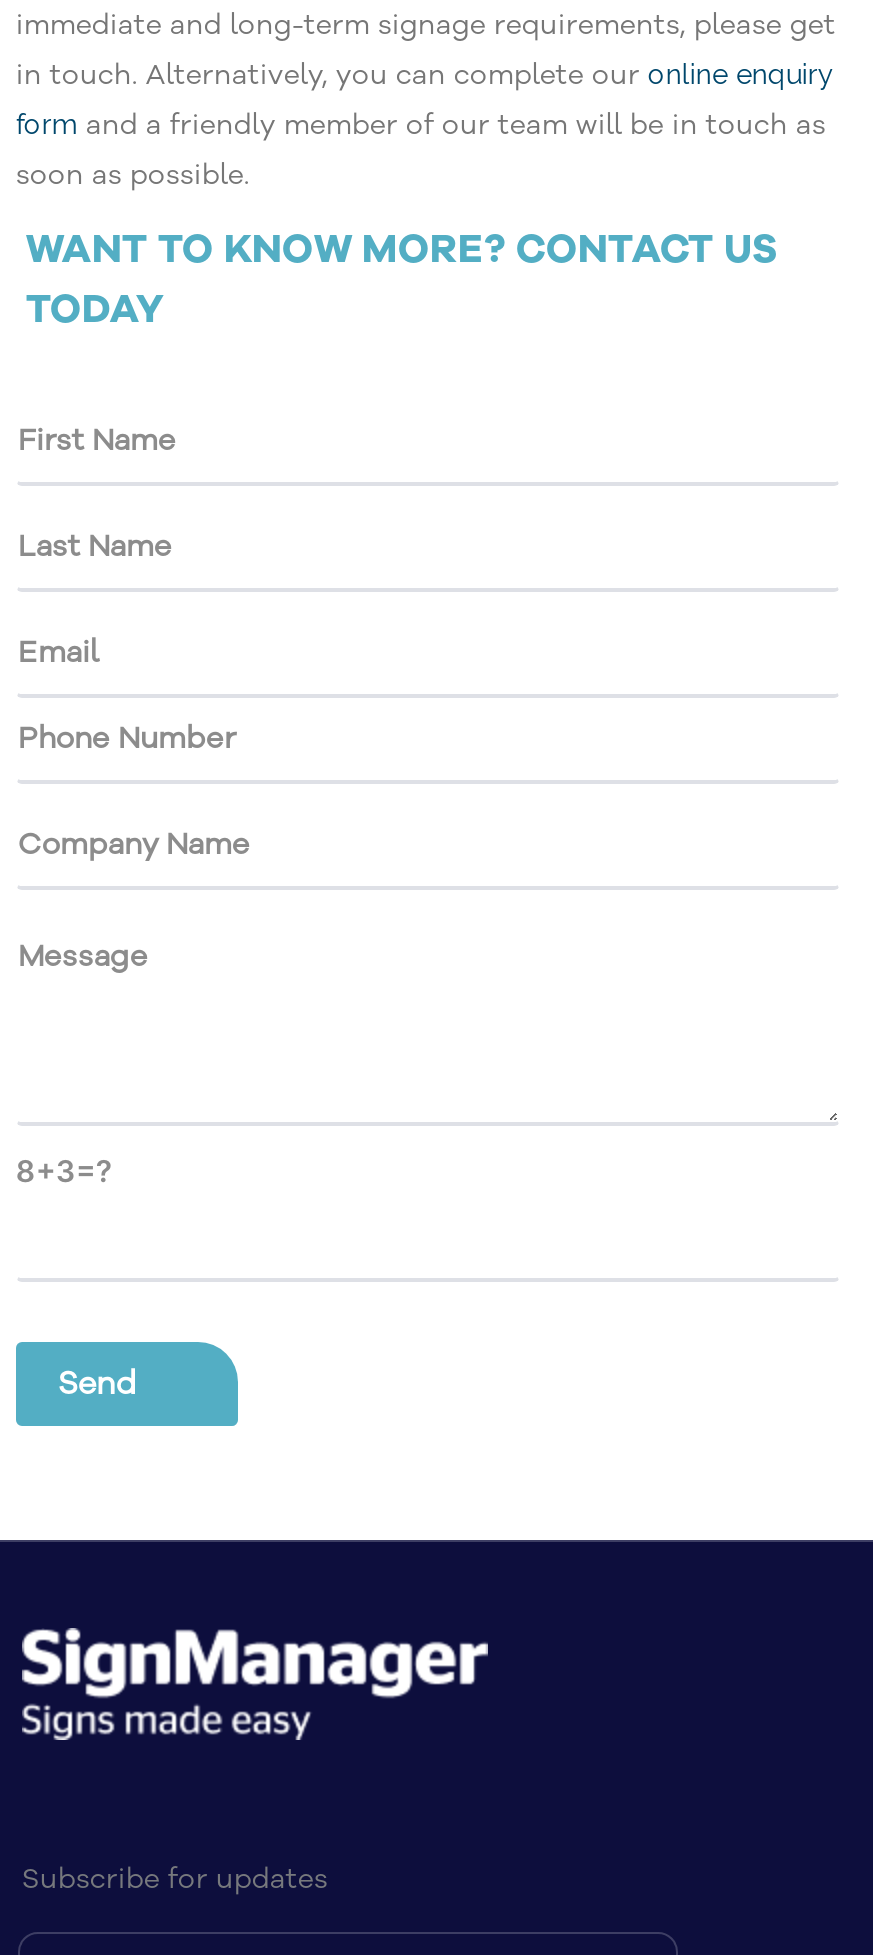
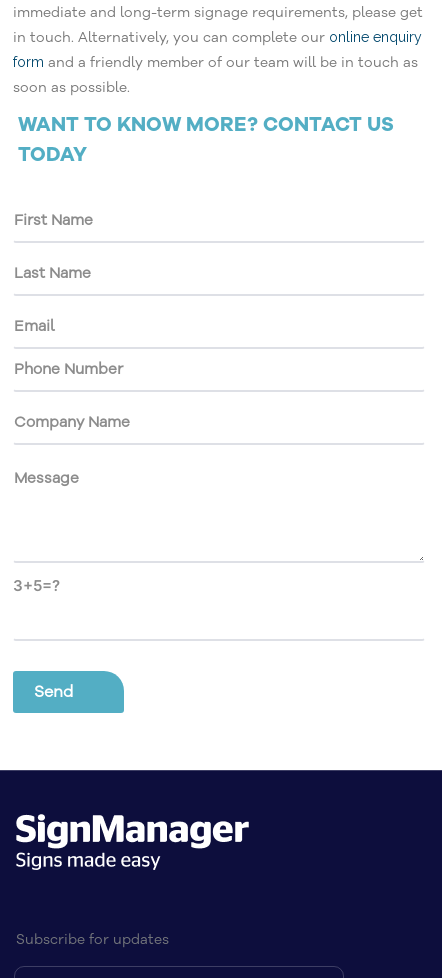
[16,1152,112,1190] 8+3=? -> [13,576,60,595] 3+5=?

